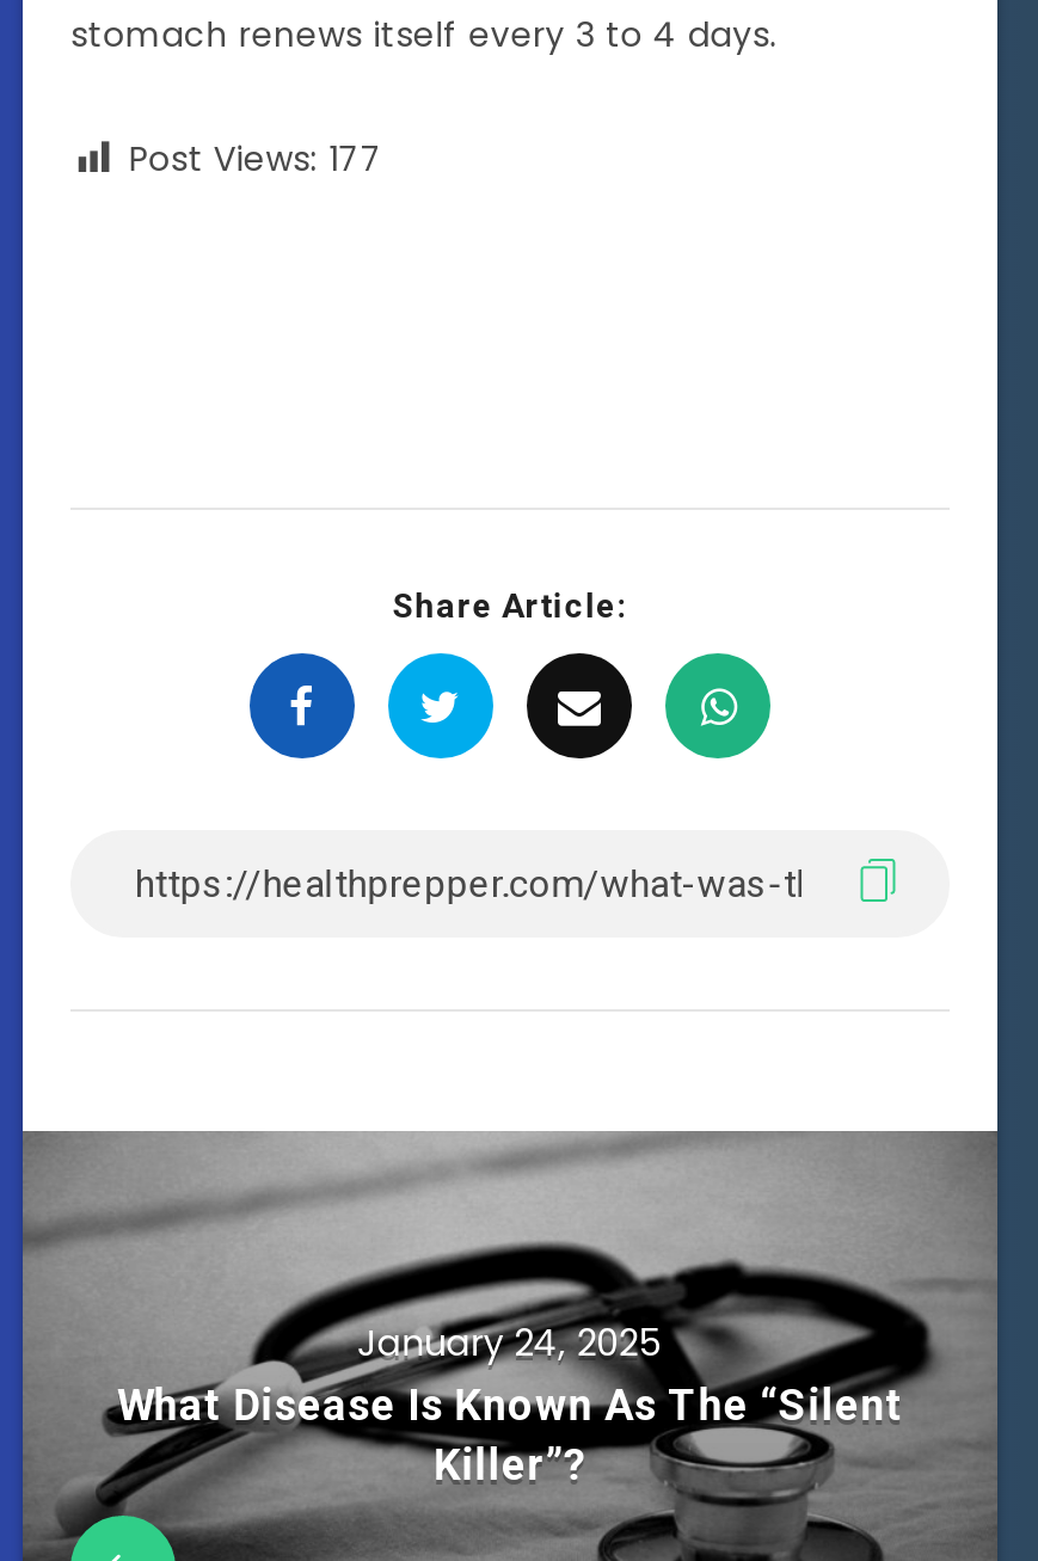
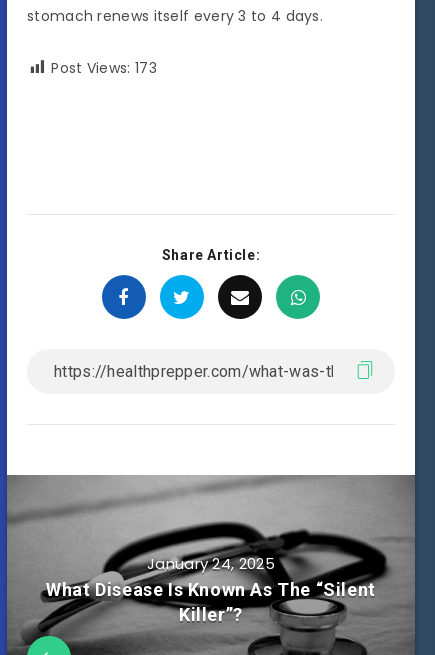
[129,134,383,182] Post Views: 177 -> [51,58,157,78] Post Views: 173

